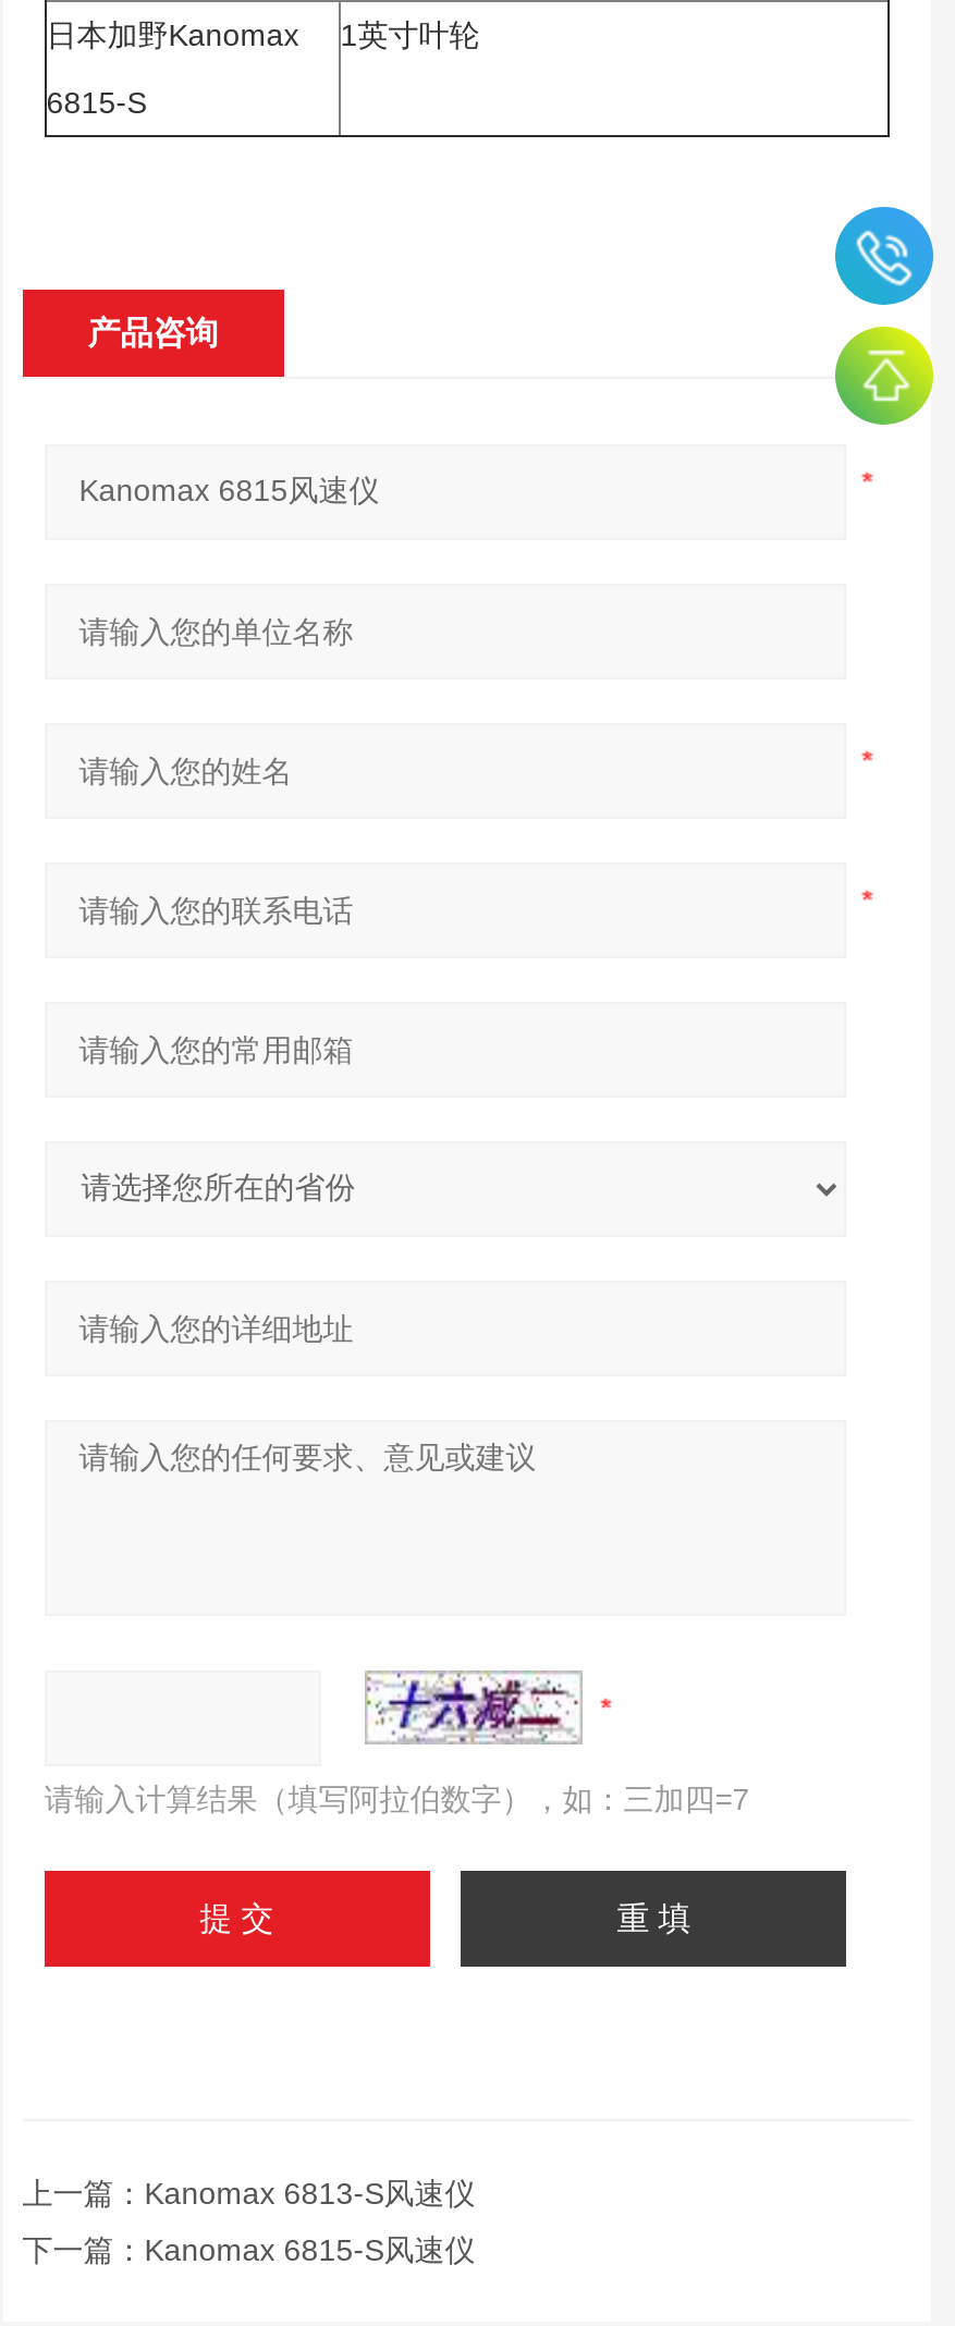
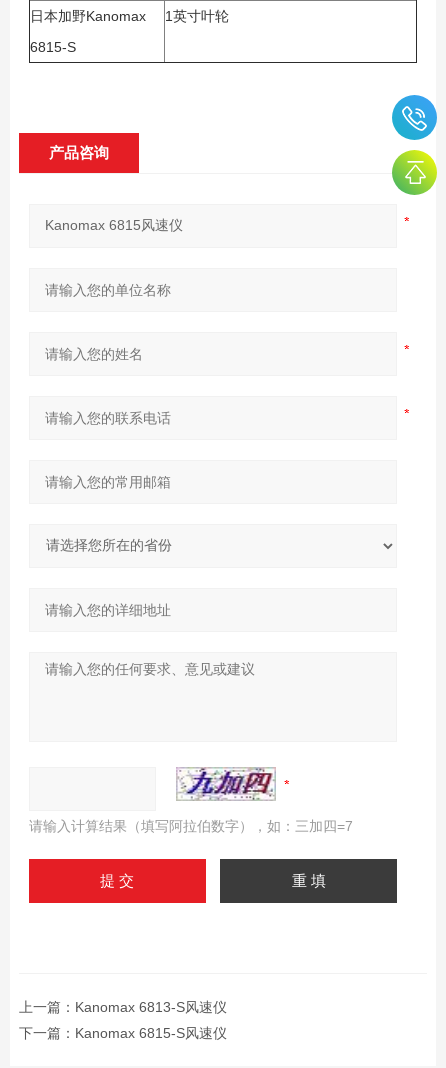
[365,1673,576,1742] [image] -> [177,767,273,800] [image]

